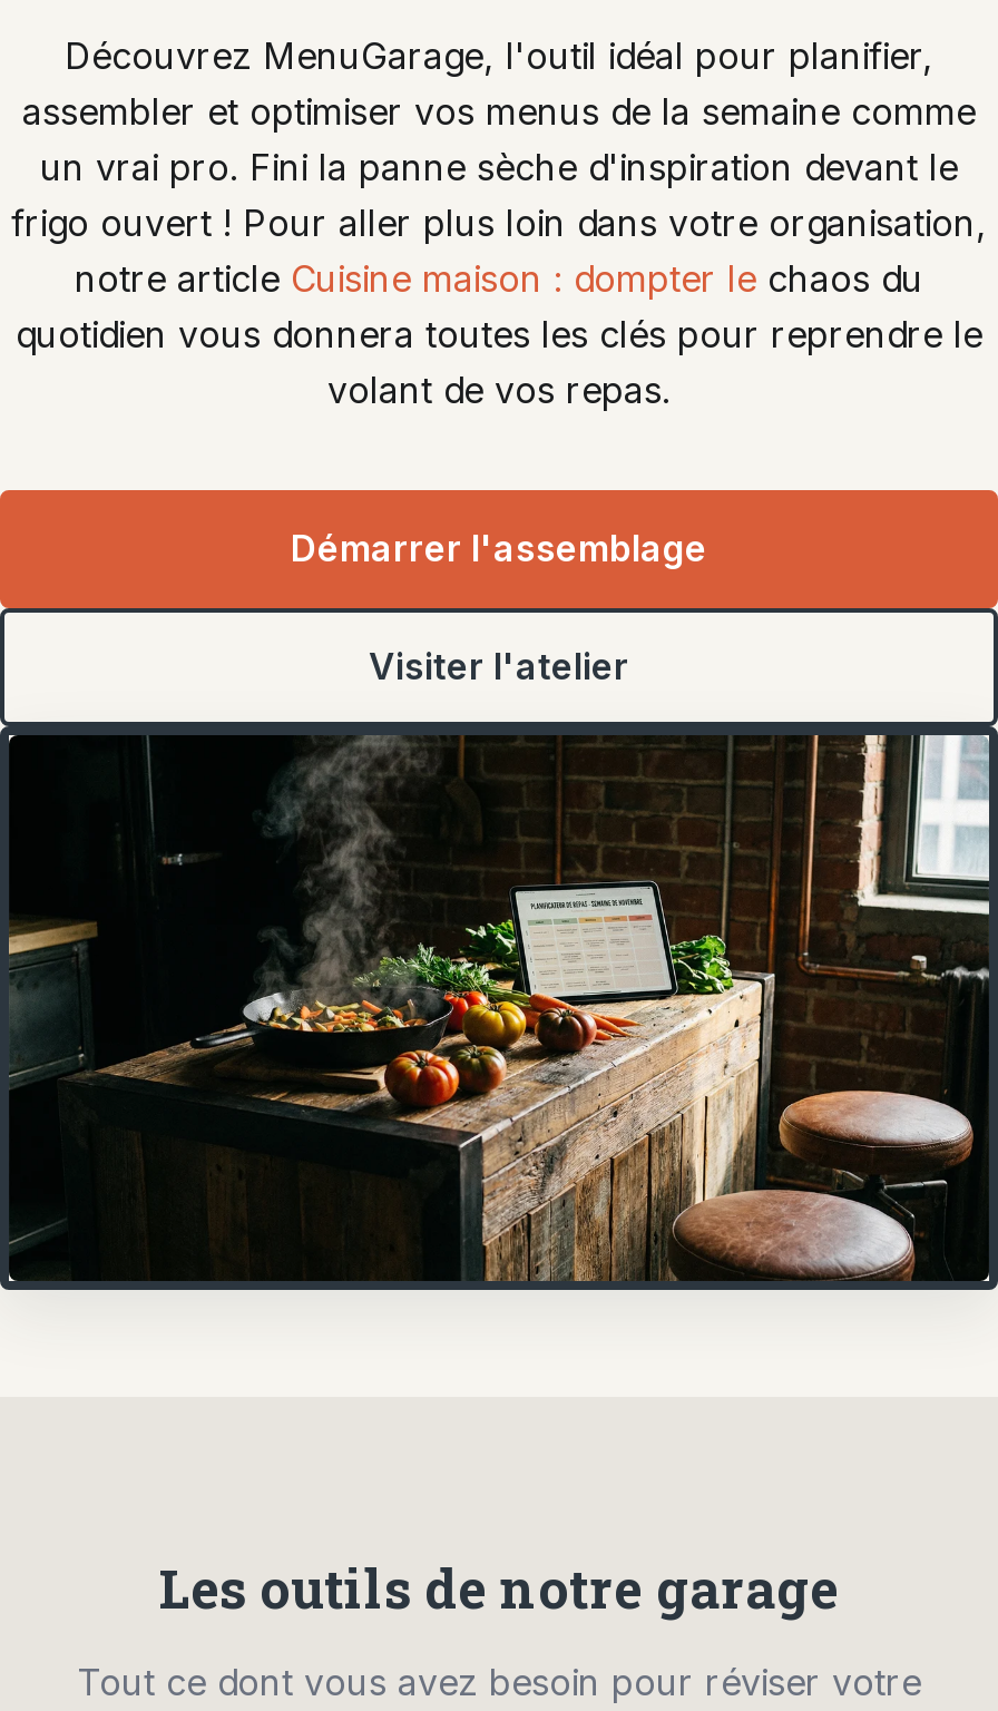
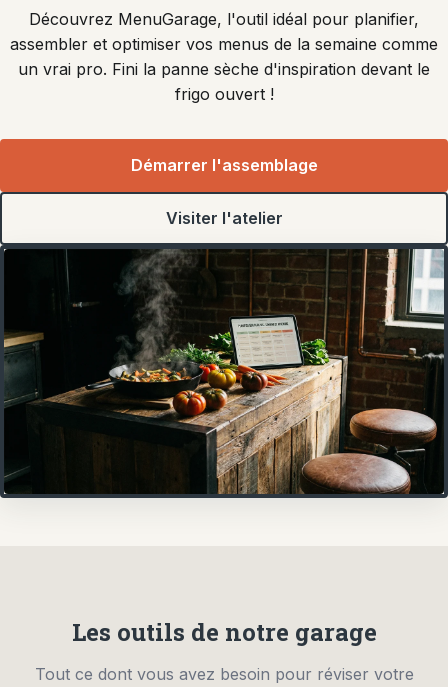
[11,201,987,412] frigo ouvert ! Pour aller plus loin dans votre organisation, | notre article Cuisine maison : dompter le chaos du | quotidien vous donnera toutes les clés pour reprendre le | volant de vos repas. -> [174,84,273,104] frigo ouvert !

